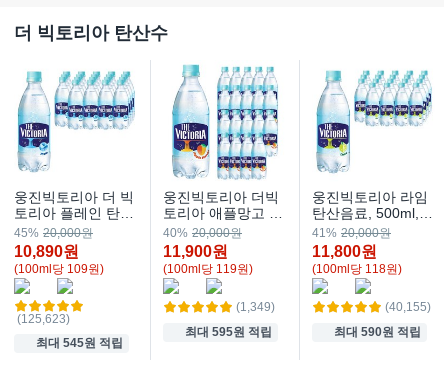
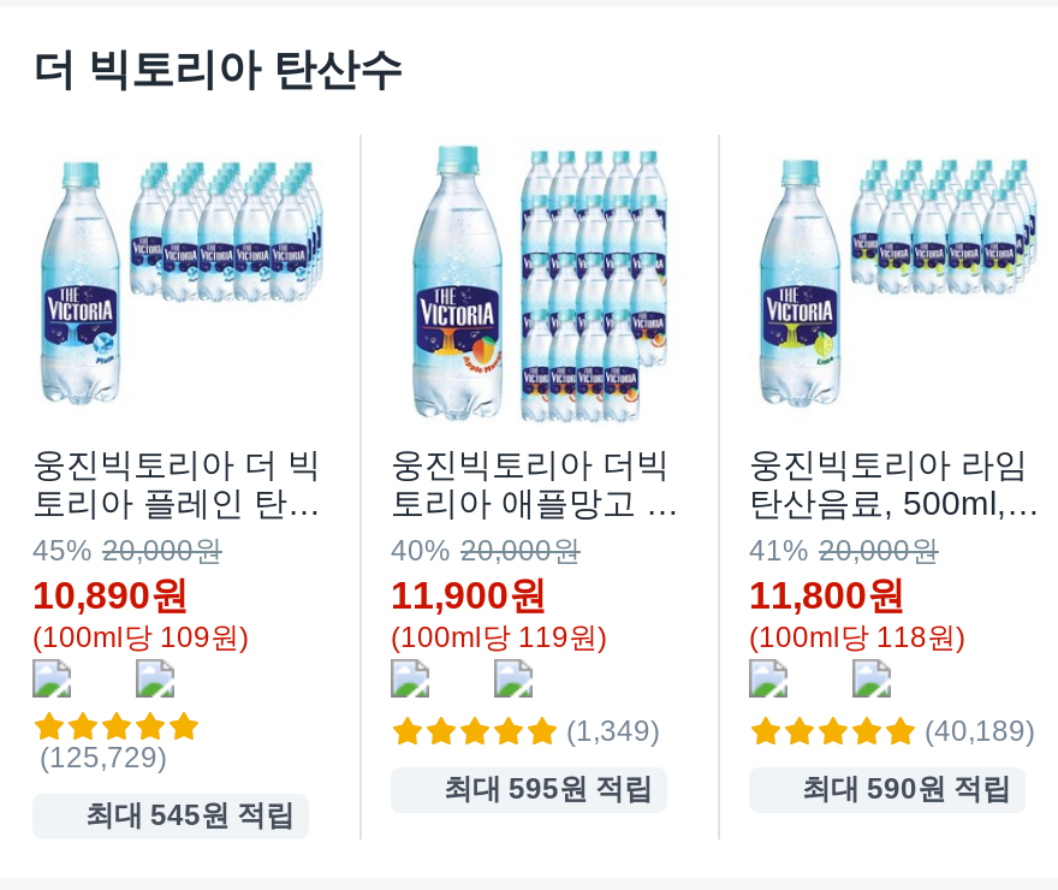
[385,300,431,314] (40,155) -> [925,713,1035,747] (40,189)
[17,311,70,325] (125,623) -> [40,741,167,775] (125,729)

